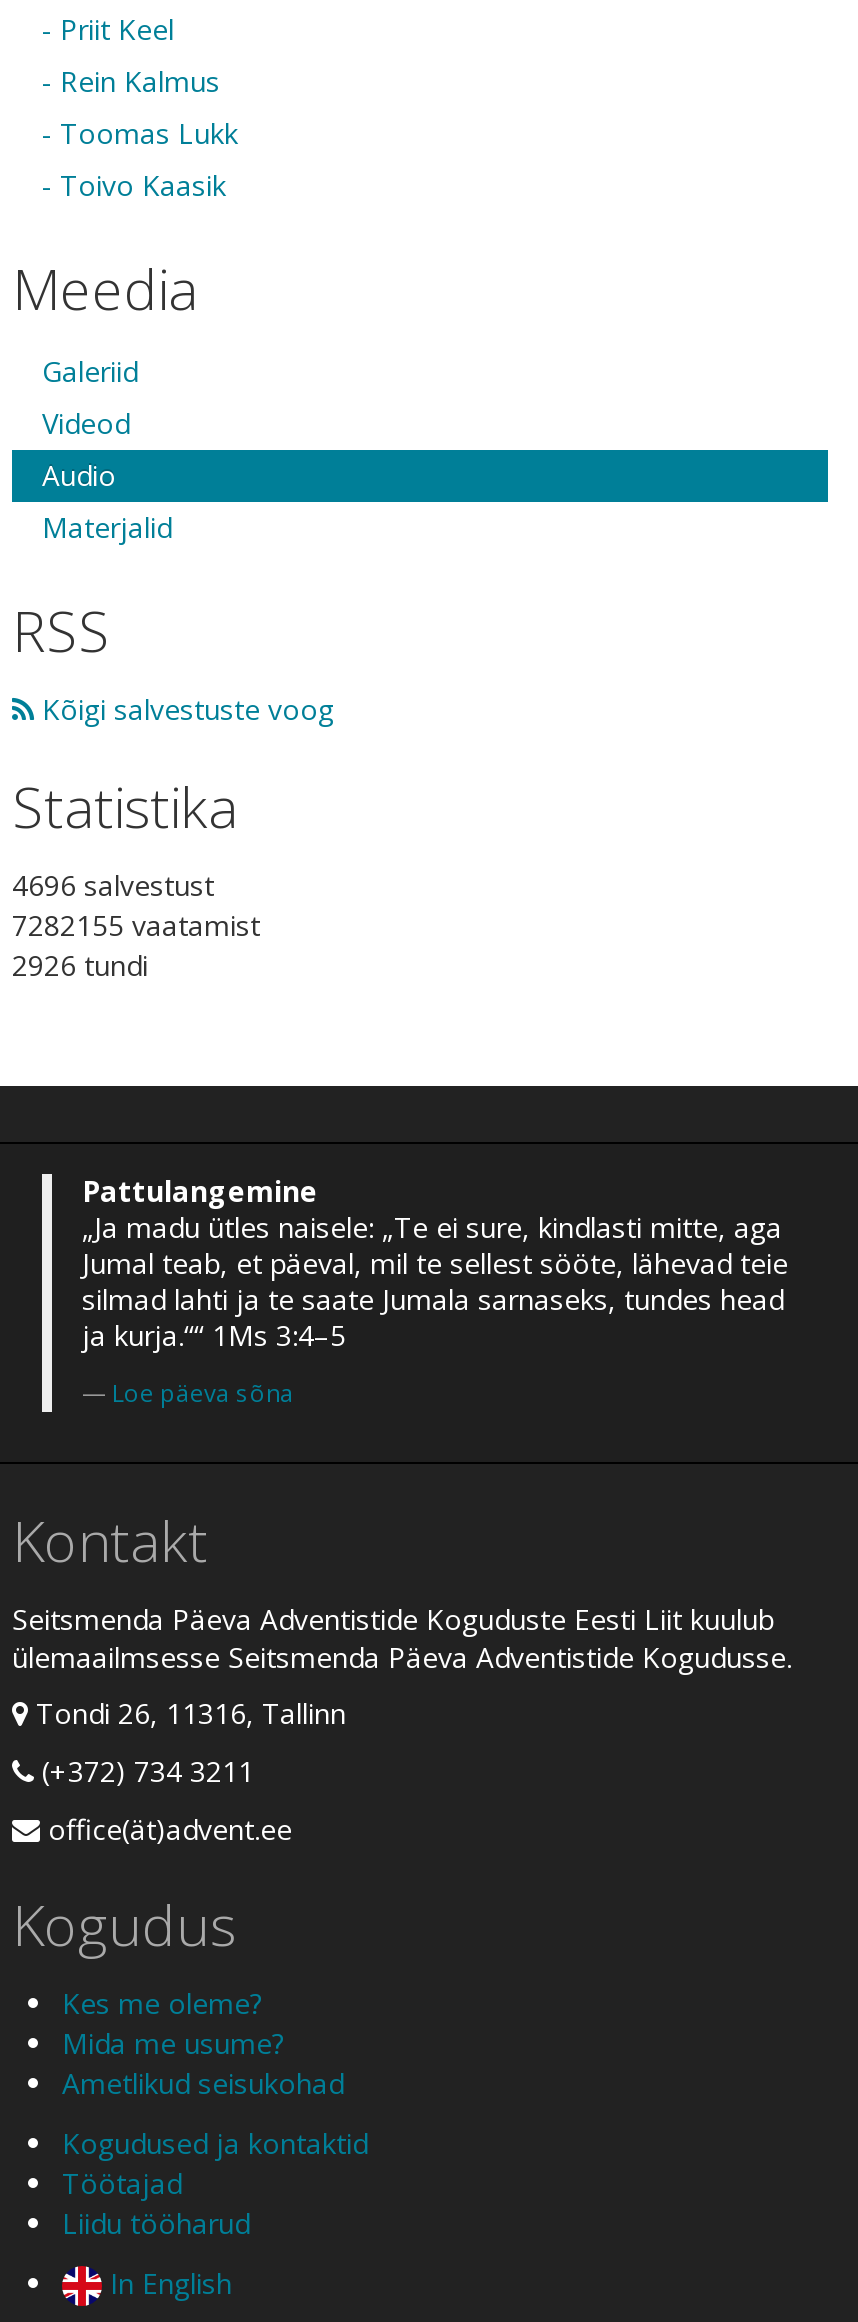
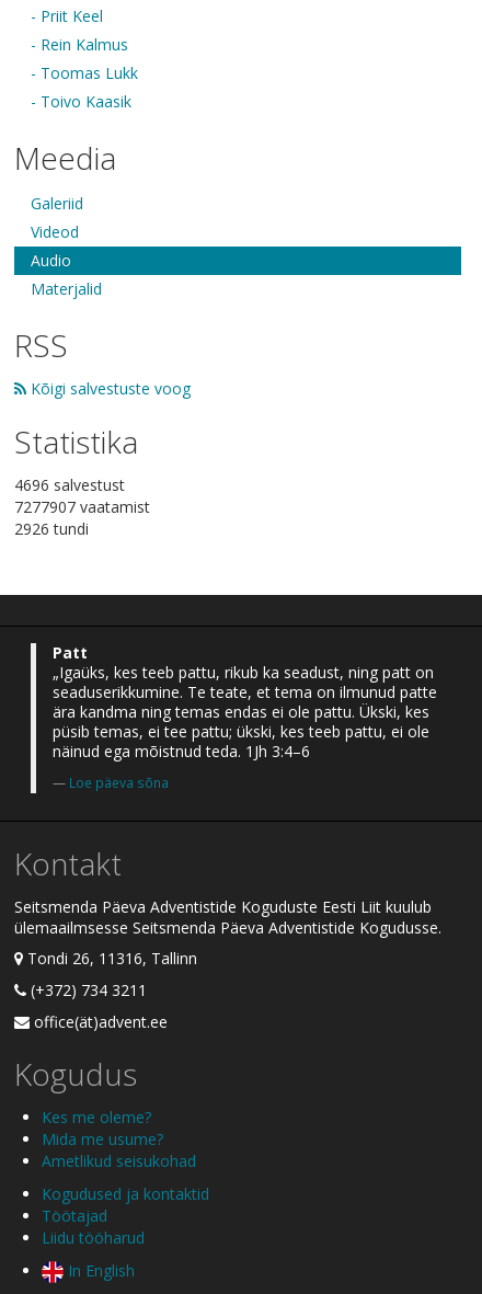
[12,905,260,943] 7282155 vaatamist -> [14,496,150,517] 7277907 vaatamist
[82,1171,788,1353] Pattulangemine | „Ja madu ütles naisele: „Te ei sure, kindlasti mitte, aga | Jumal teab, et päeval, mil te sellest sööte, lähevad teie | silmad lahti ja te saate Jumala sarnaseks, tundes head | ja kurja.““ 1Ms 3:4–5 -> [53,642,437,761] Patt | „Igaüks, kes teeb pattu, rikub ka seadust, ning patt on | seaduserikkumine. Te teate, et tema on ilmunud patte | ära kandma ning temas endas ei ole pattu. Ükski, kes | püsib temas, ei tee pattu; ükski, kes teeb pattu, ei ole | näinud ega mõistnud teda. 1Jh 3:4–6

